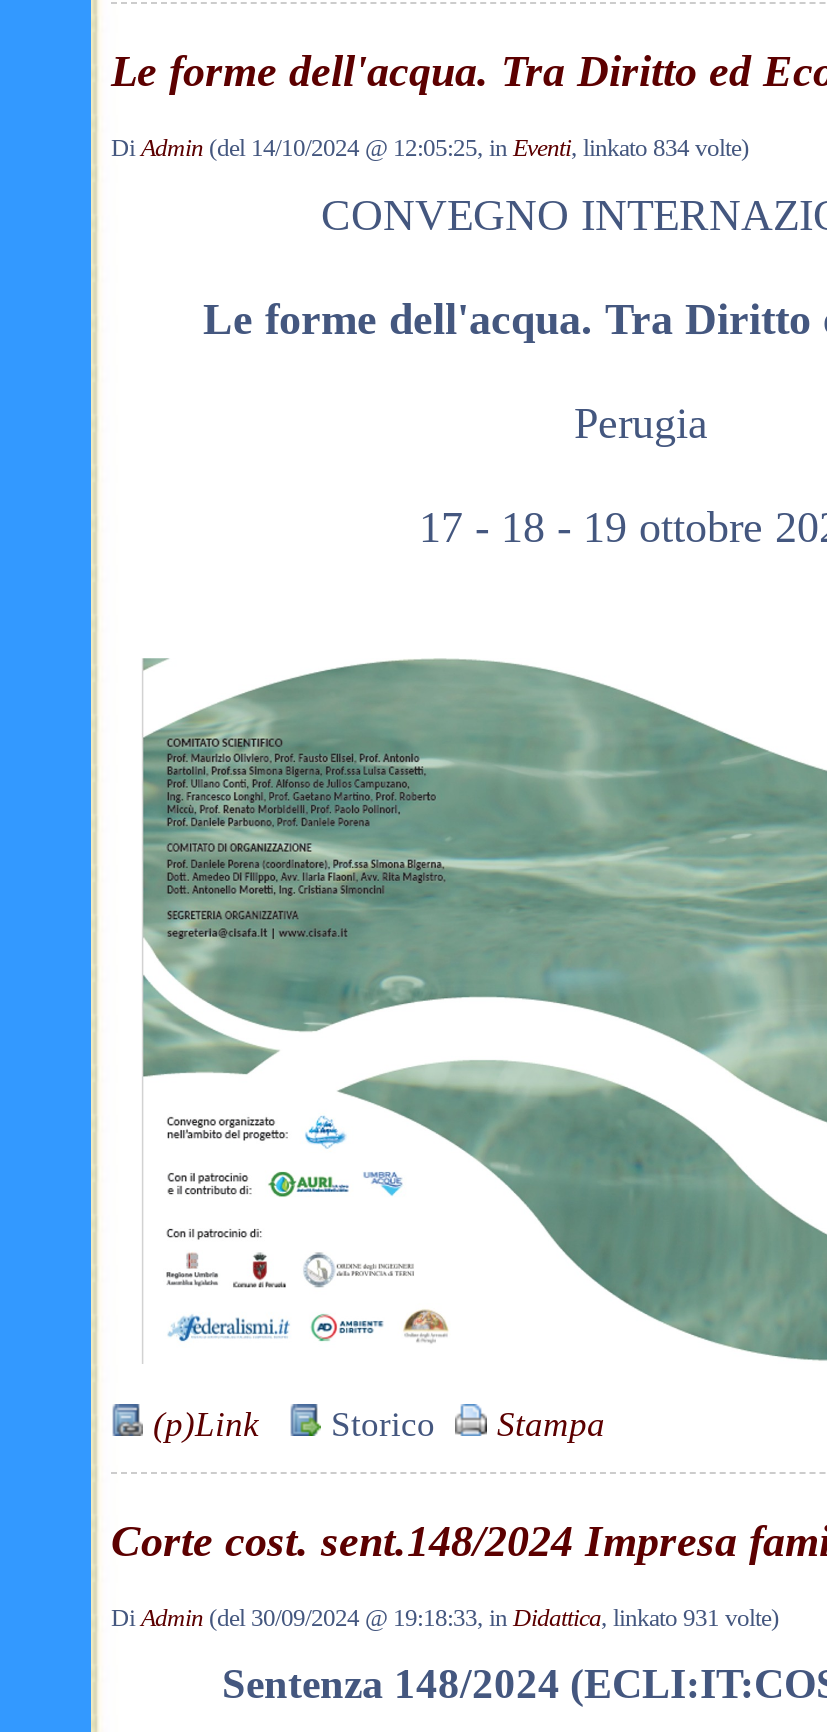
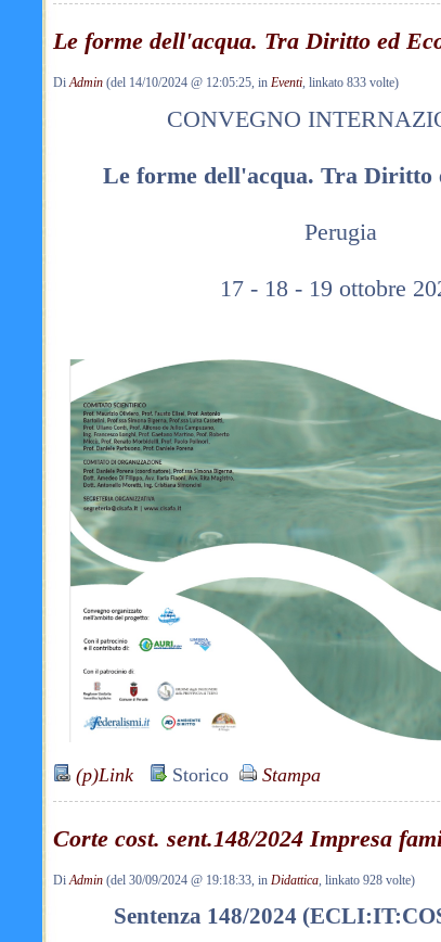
[111,134,749,162] Di Admin (del 14/10/2024 @ 12:05:25, in Eventi, linkato 834 volte) -> [53,75,399,90] Di Admin (del 14/10/2024 @ 12:05:25, in Eventi, linkato 833 volte)
[111,1604,779,1632] Di Admin (del 30/09/2024 @ 19:18:33, in Didattica, linkato 931 volte) -> [53,873,415,888] Di Admin (del 30/09/2024 @ 19:18:33, in Didattica, linkato 928 volte)

